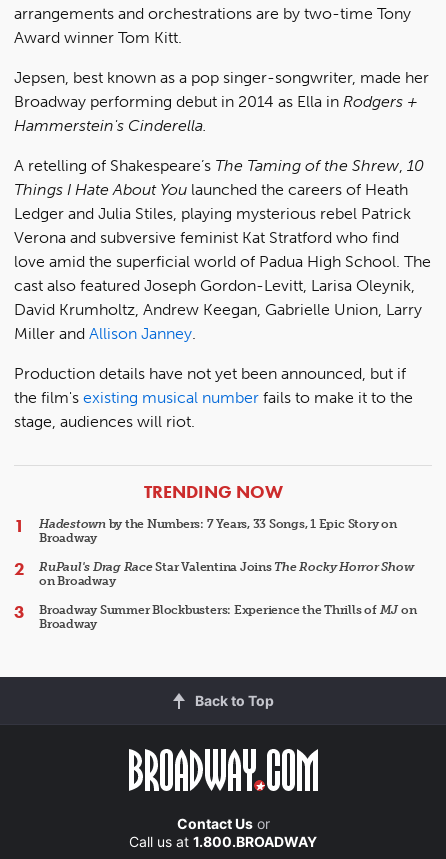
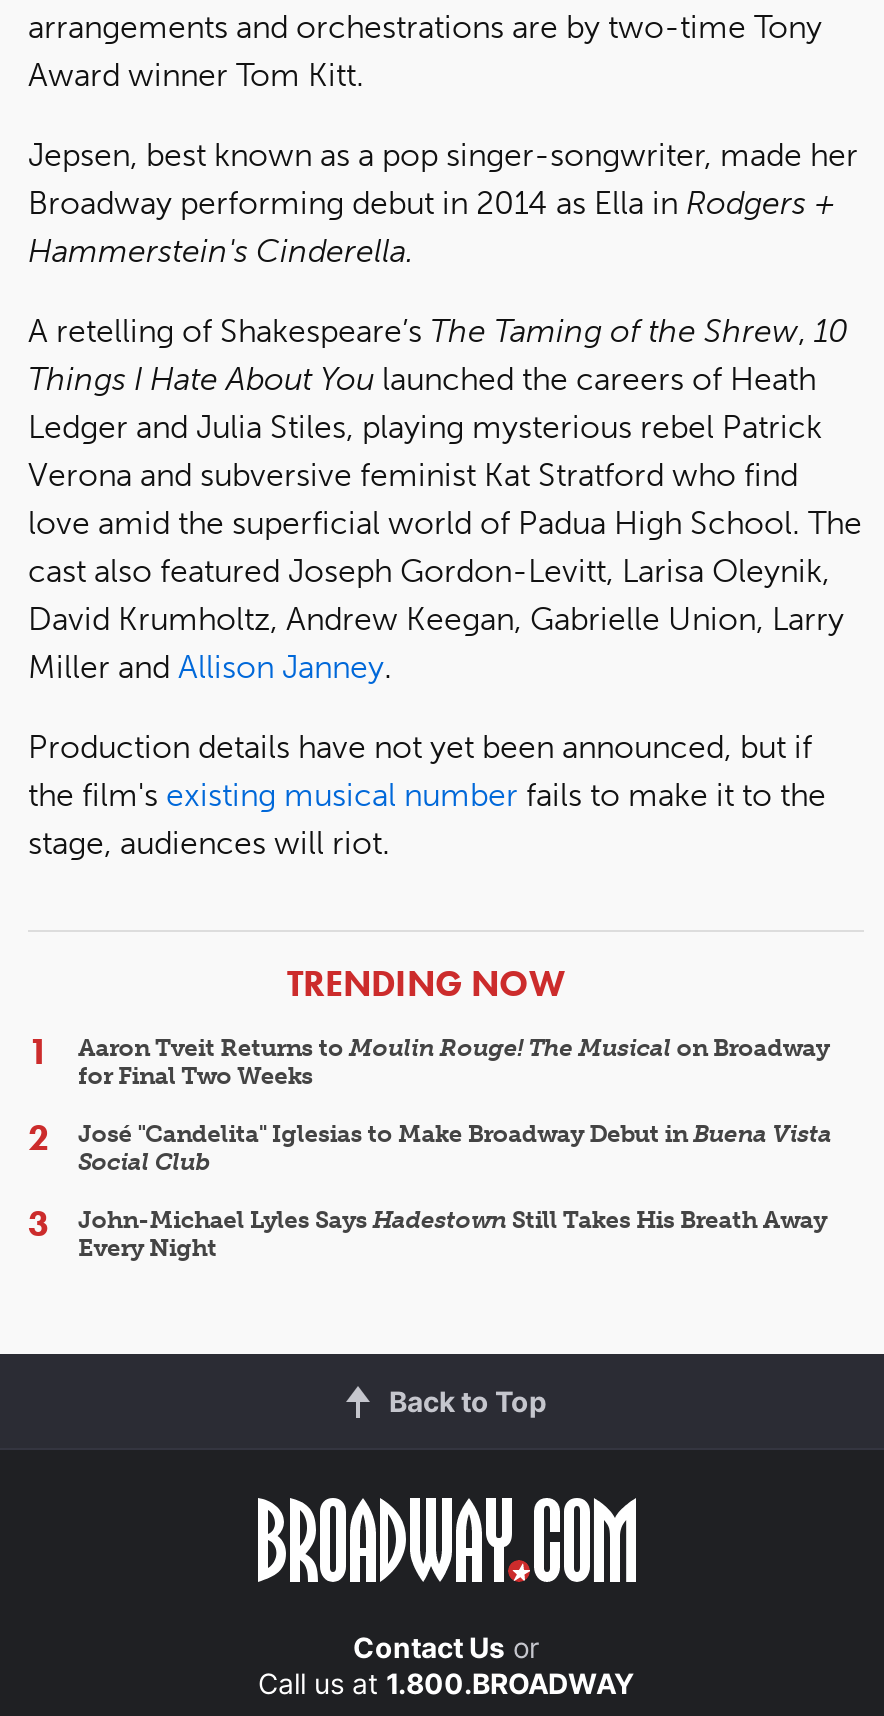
[39,516,397,544] Hadestown by the Numbers: 7 Years, 33 Songs, 1 Epic Story on | Broadway -> [78,1033,829,1089] Aaron Tveit Returns to Moulin Rouge! The Musical on Broadway | for Final Two Weeks
[39,559,413,587] RuPaul's Drag Race Star Valentina Joins The Rocky Horror Show | on Broadway -> [78,1119,832,1175] José "Candelita" Iglesias to Make Broadway Debut in Buena Vista | Social Club
[39,602,416,630] Broadway Summer Blockbusters: Experience the Thrills of MJ on | Broadway -> [78,1205,827,1261] John-Michael Lyles Says Hadestown Still Takes His Breath Away | Every Night

